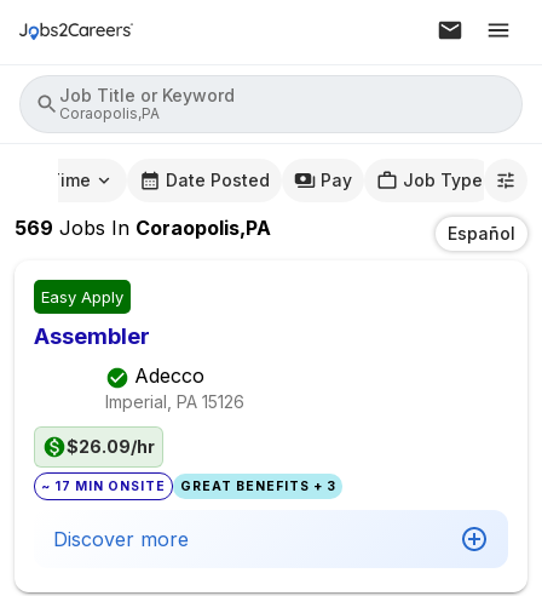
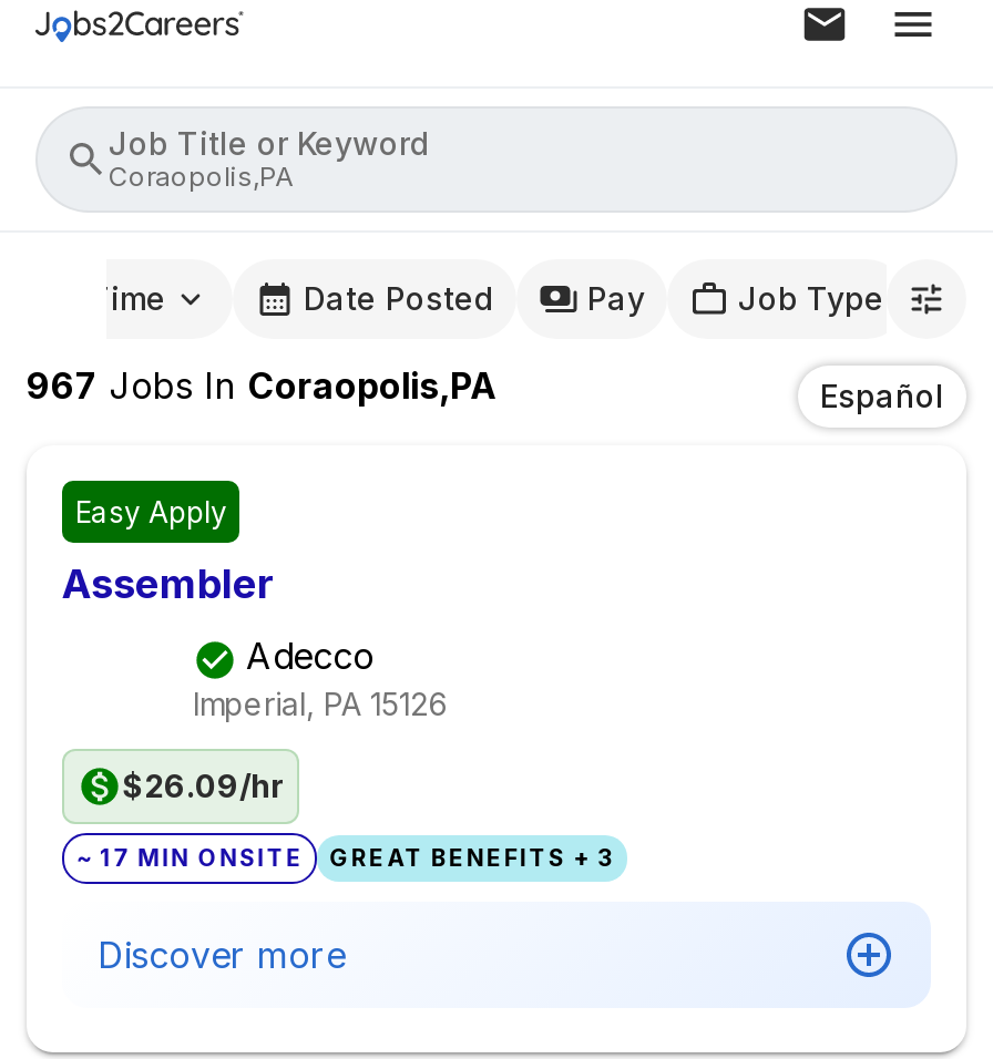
[15,216,271,240] 569 Jobs In Coraopolis,PA -> [27,363,496,408] 967 Jobs In Coraopolis,PA

